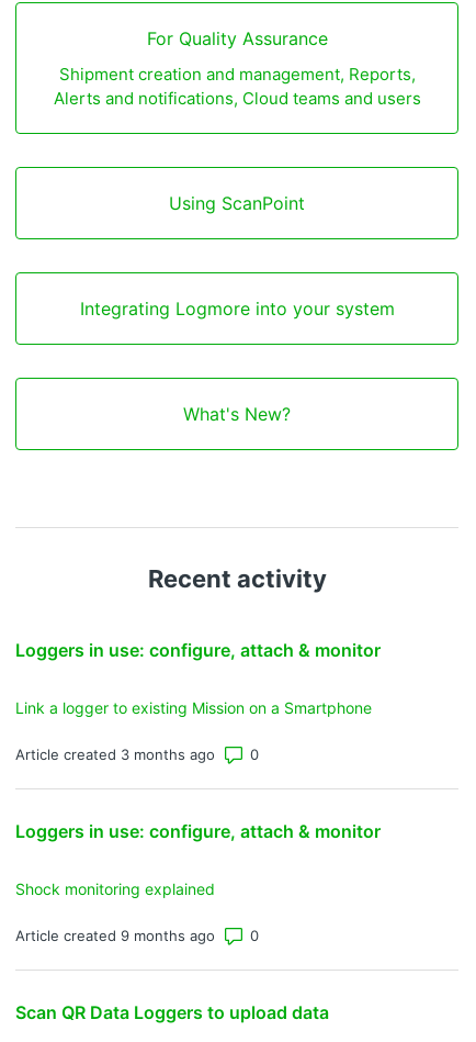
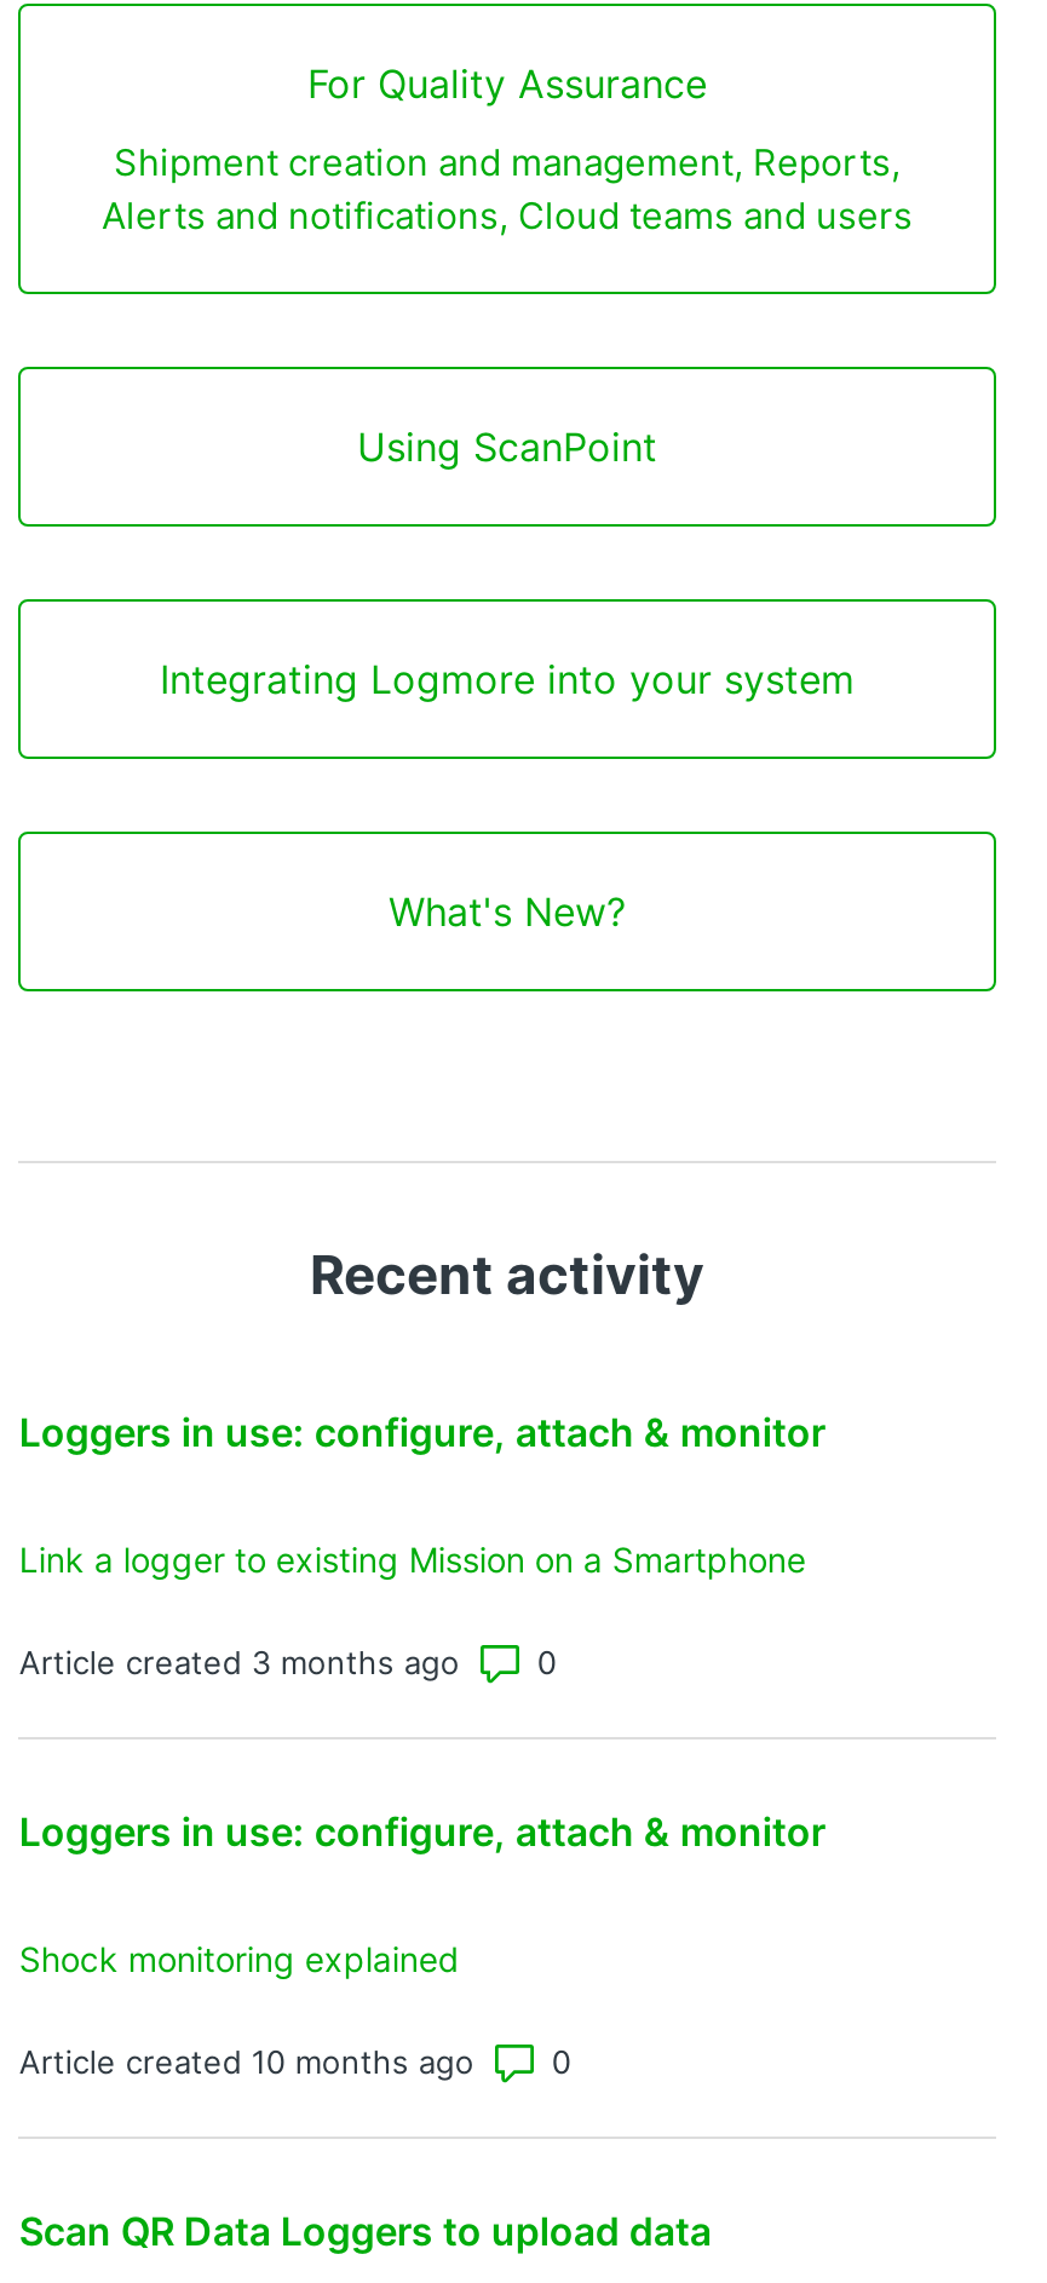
[16,927,215,944] Article created 9 months ago -> [19,2042,474,2081] Article created 10 months ago

